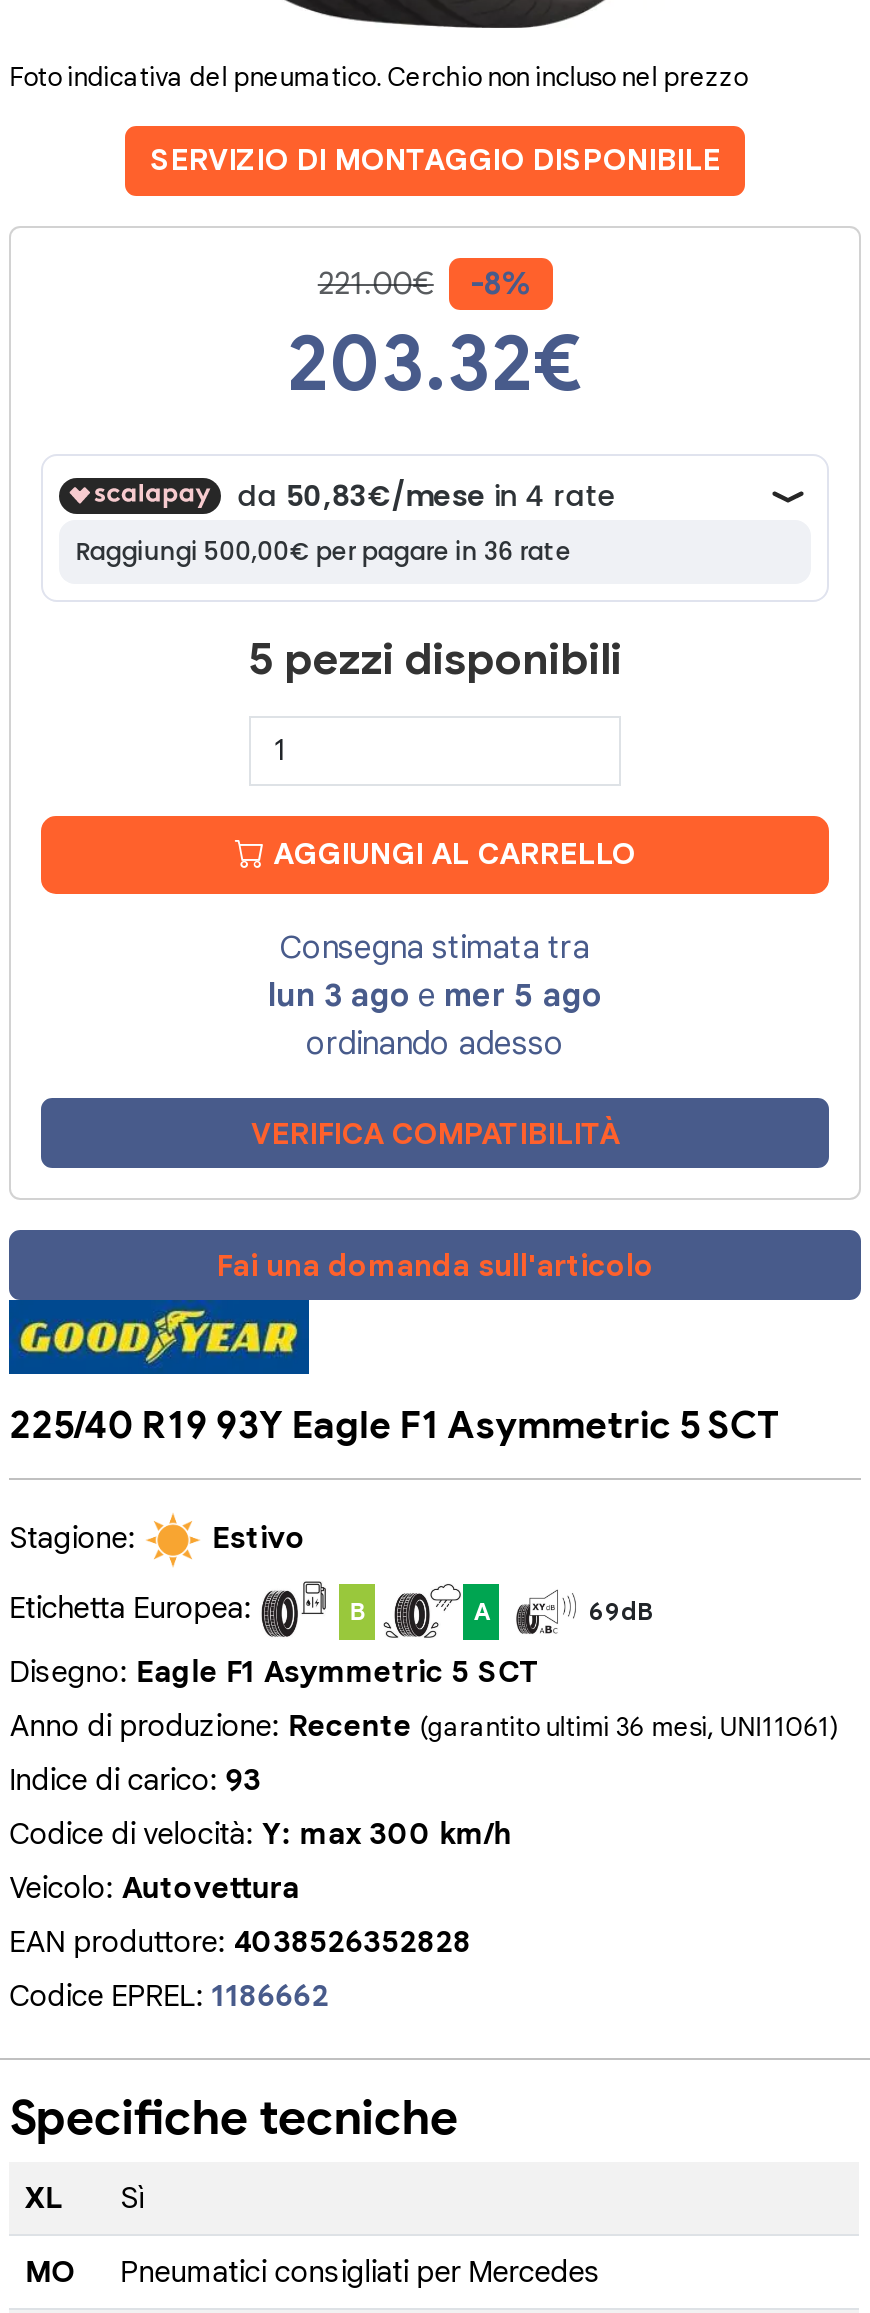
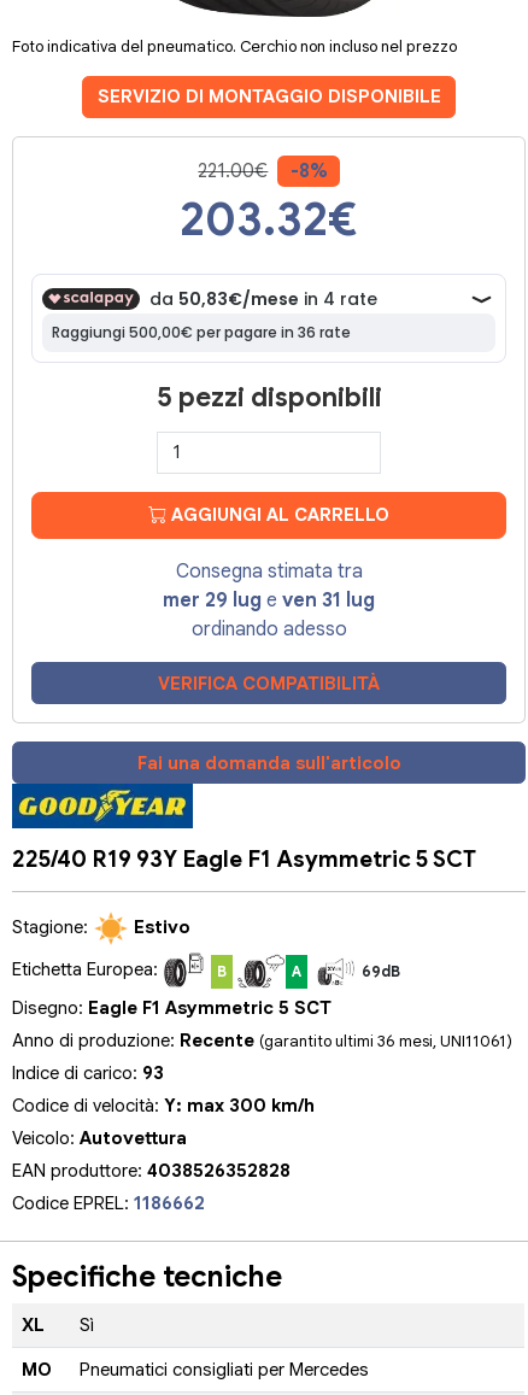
[268,976,602,1016] lun 3 ago e mer 5 ago -> [163,588,375,612] mer 29 lug e ven 31 lug

